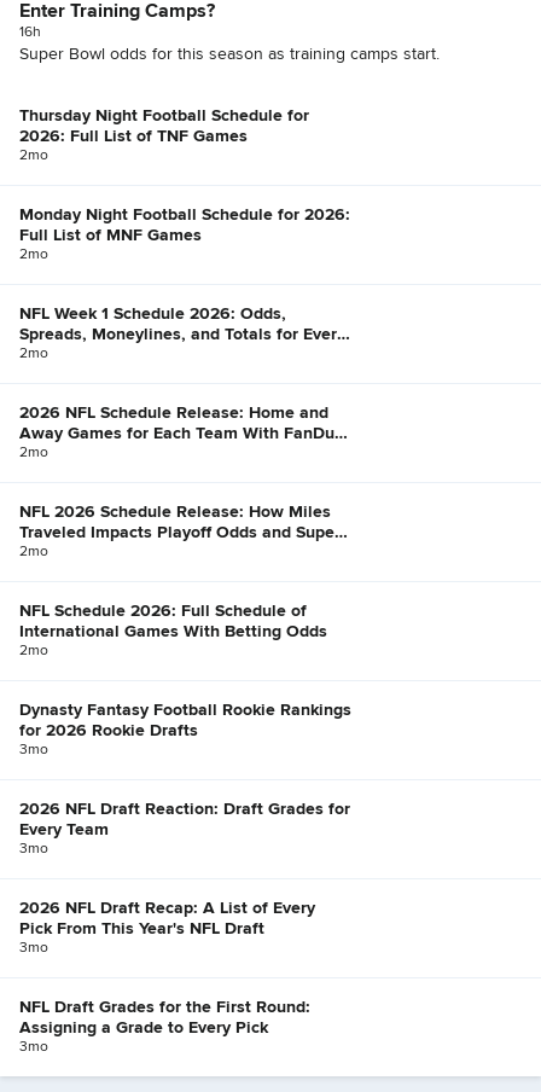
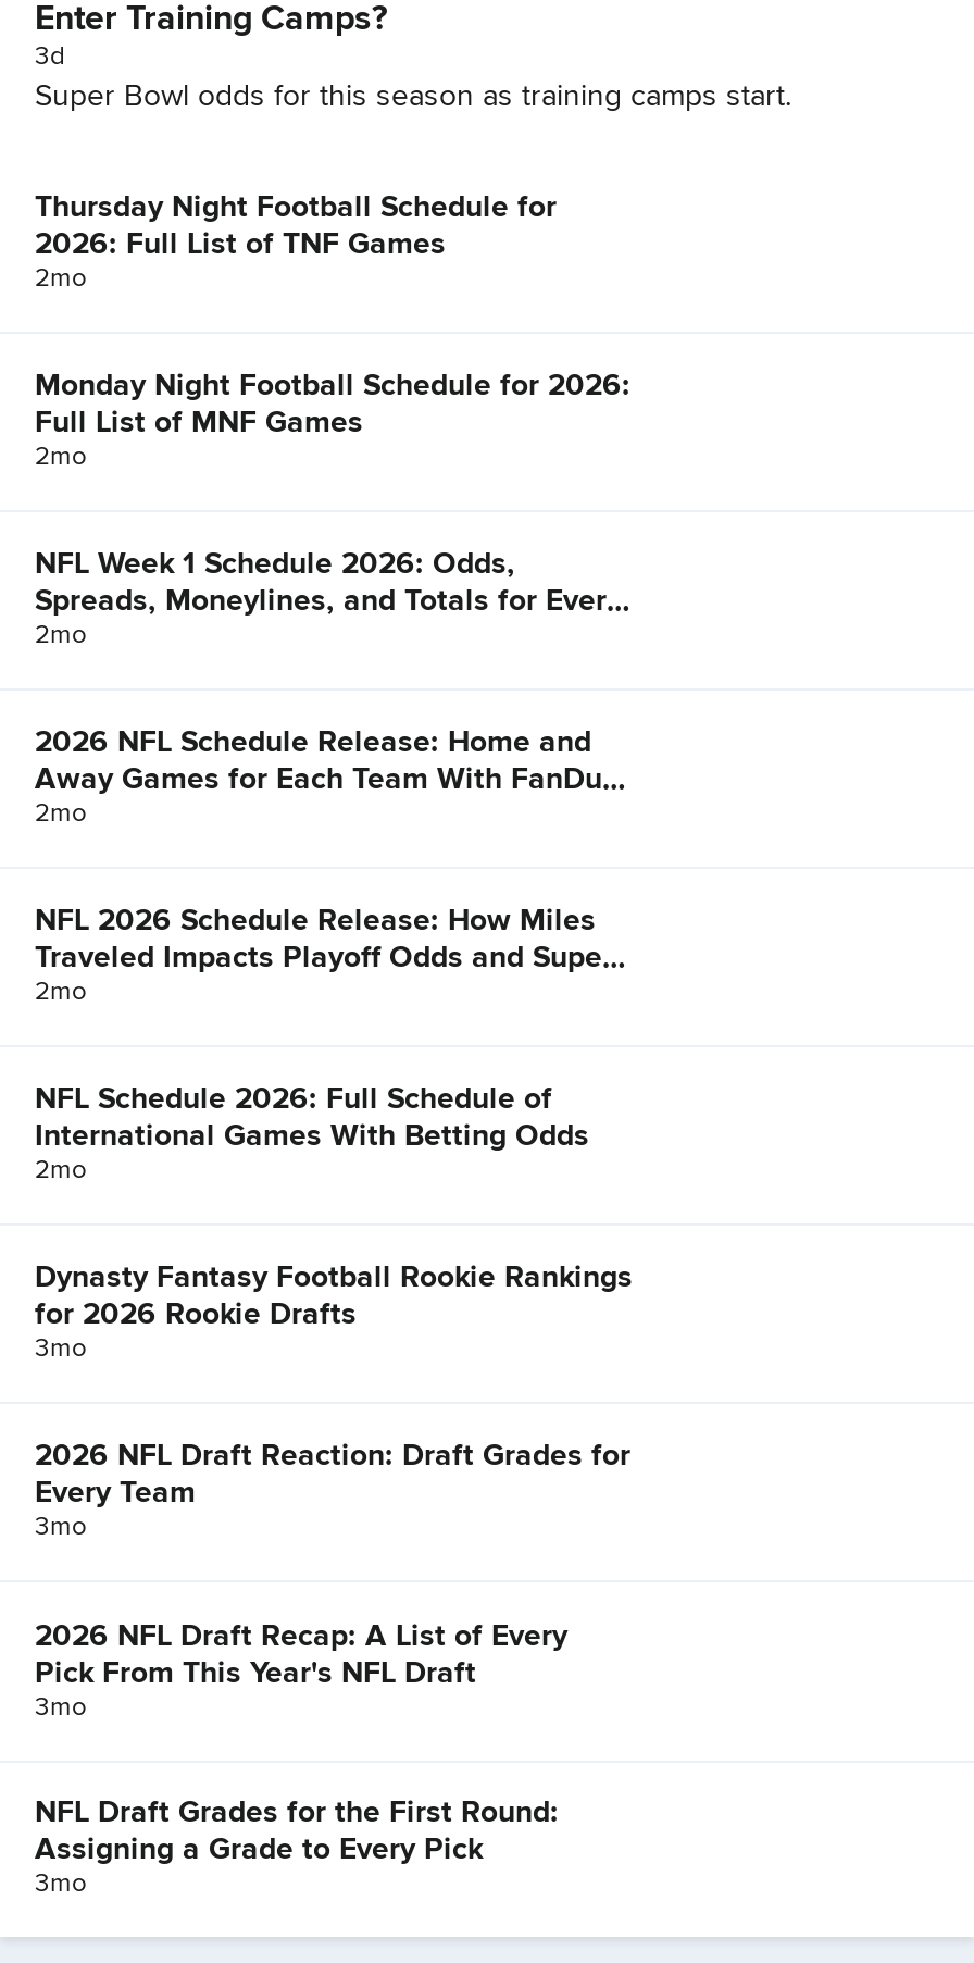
[19,25,41,40] 16h -> [35,45,65,71] 3d

